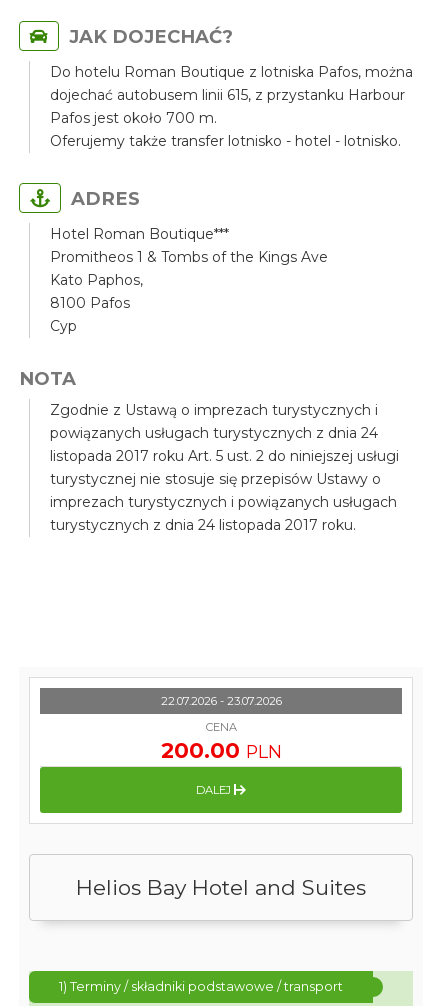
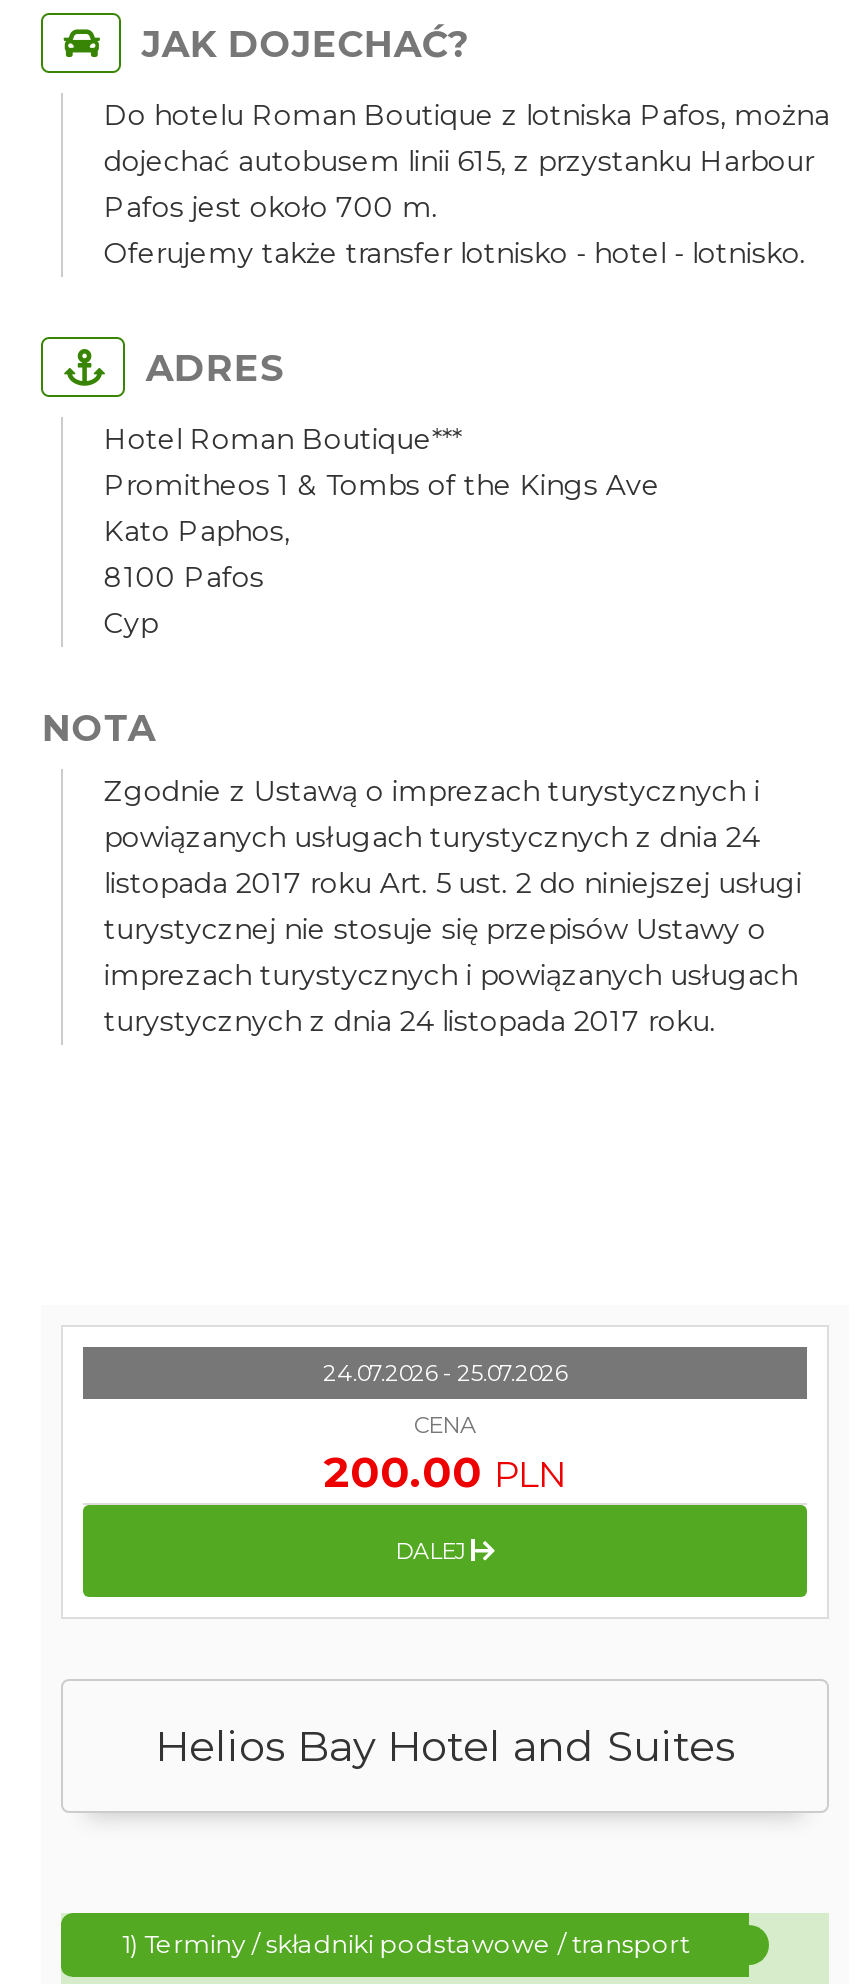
[160,694,281,708] 22.07.2026 - 23.07.2026 -> [323,1359,567,1387] 24.07.2026 - 25.07.2026

